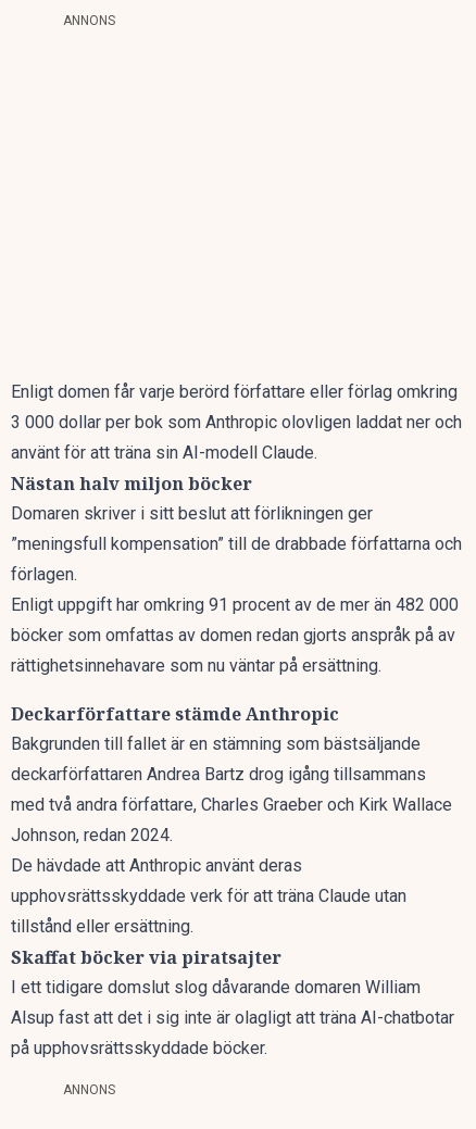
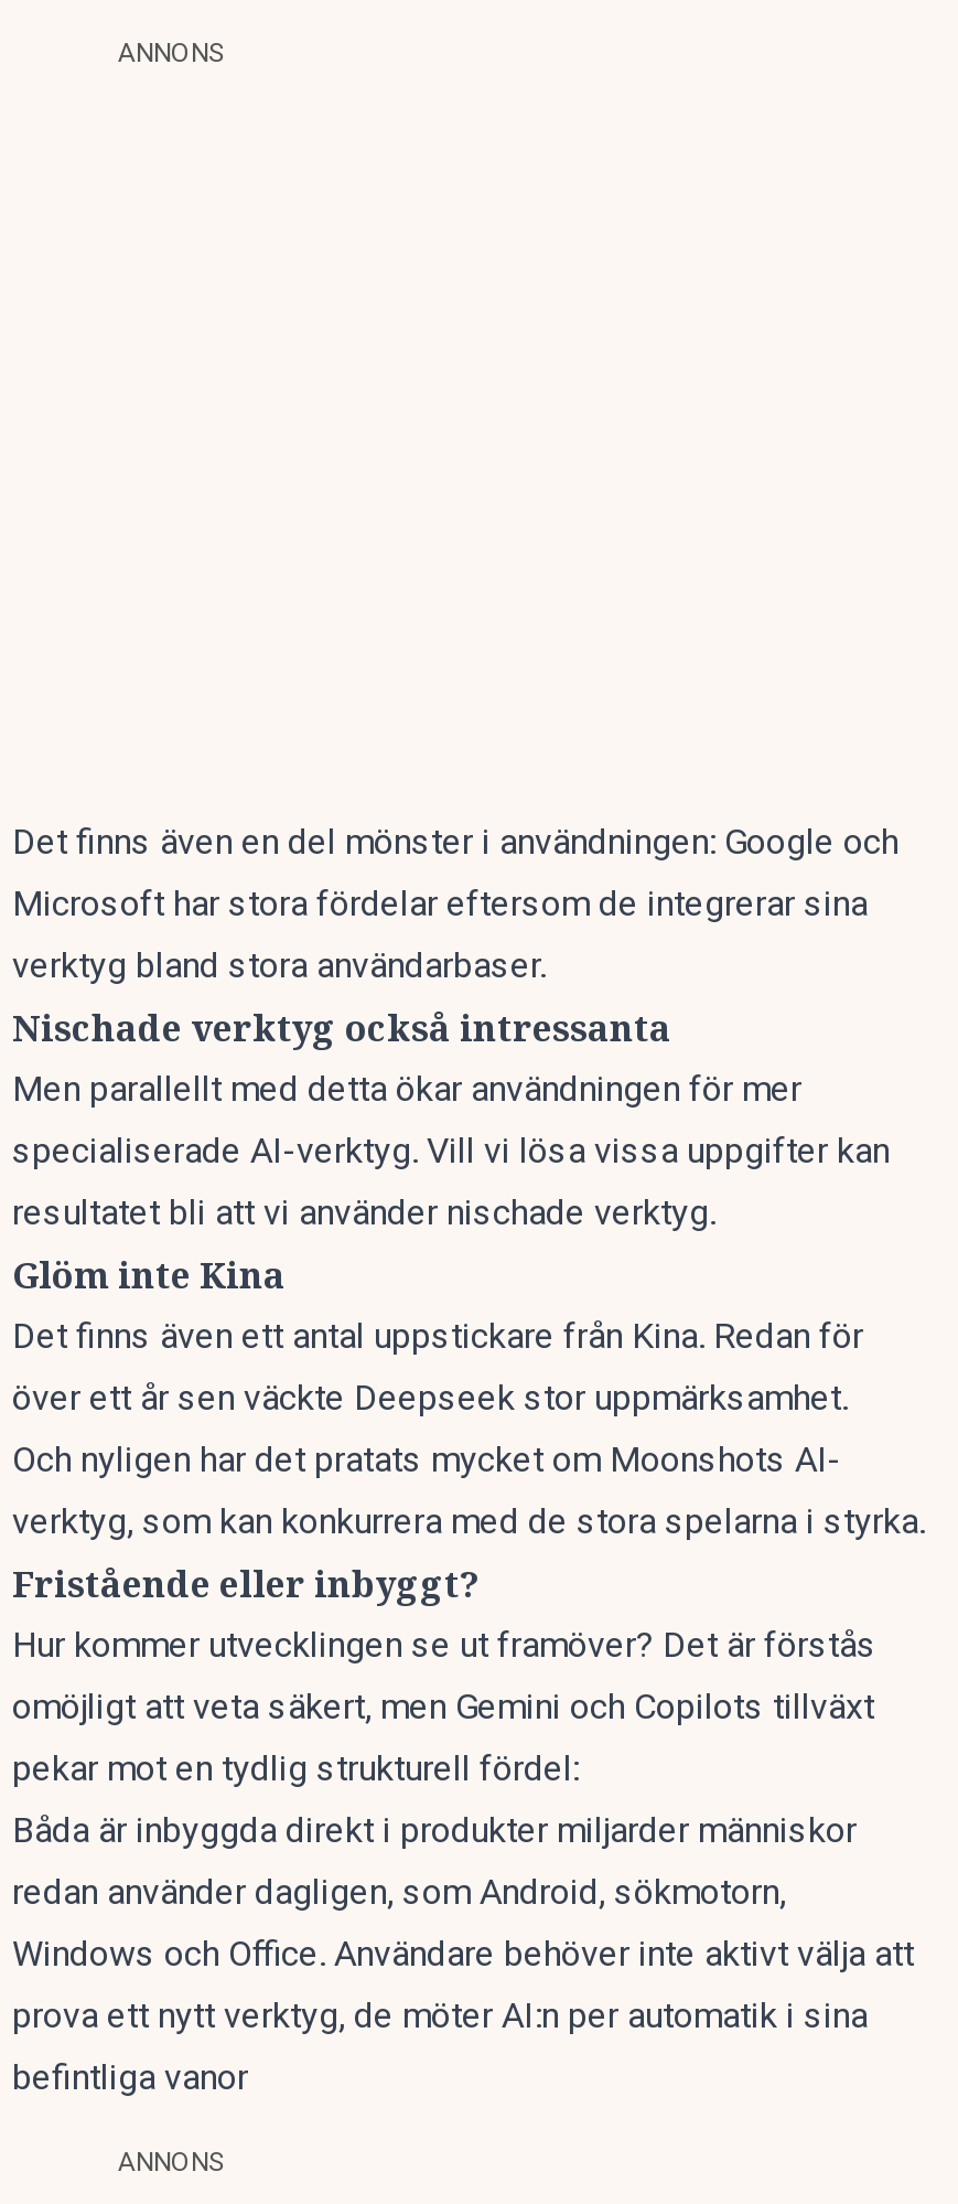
[11,381,462,1058] Enligt domen får varje berörd författare eller förlag omkring | 3 000 dollar per bok som Anthropic olovligen laddat ner och | använt för att träna sin AI-modell Claude. | Nästan halv miljon böcker | Domaren skriver i sitt beslut att förlikningen ger | ”meningsfull kompensation” till de drabbade författarna och | förlagen. | Enligt uppgift har omkring 91 procent av de mer än 482 000 | böcker som omfattas av domen redan gjorts anspråk på av | rättighetsinnehavare som nu väntar på ersättning. | Deckarförfattare stämde Anthropic | Bakgrunden till fallet är en stämning som bästsäljande | deckarförfattaren Andrea Bartz drog igång tillsammans | med två andra författare, Charles Graeber och Kirk Wallace | Johnson, redan 2024. | De hävdade att Anthropic använt deras | upphovsrättsskyddade verk för att träna Claude utan | tillstånd eller ersättning. | Skaffat böcker via piratsajter | I ett tidigare domslut slog dåvarande domaren William | Alsup fast att det i sig inte är olagligt att träna AI-chatbotar | på upphovsrättsskyddade böcker. -> [12,821,925,2098] Det finns även en del mönster i användningen: Google och | Microsoft har stora fördelar eftersom de integrerar sina | verktyg bland stora användarbaser. | Nischade verktyg också intressanta | Men parallellt med detta ökar användningen för mer | specialiserade AI-verktyg. Vill vi lösa vissa uppgifter kan | resultatet bli att vi använder nischade verktyg. | Glöm inte Kina | Det finns även ett antal uppstickare från Kina. Redan för | över ett år sen väckte Deepseek stor uppmärksamhet. | Och nyligen har det pratats mycket om Moonshots AI- | verktyg, som kan konkurrera med de stora spelarna i styrka. | Fristående eller inbyggt? | Hur kommer utvecklingen se ut framöver? Det är förstås | omöjligt att veta säkert, men Gemini och Copilots tillväxt | pekar mot en tydlig strukturell fördel: | Båda är inbyggda direkt i produkter miljarder människor | redan använder dagligen, som Android, sökmotorn, | Windows och Office. Användare behöver inte aktivt välja att | prova ett nytt verktyg, de möter AI:n per automatik i sina | befintliga vanor

